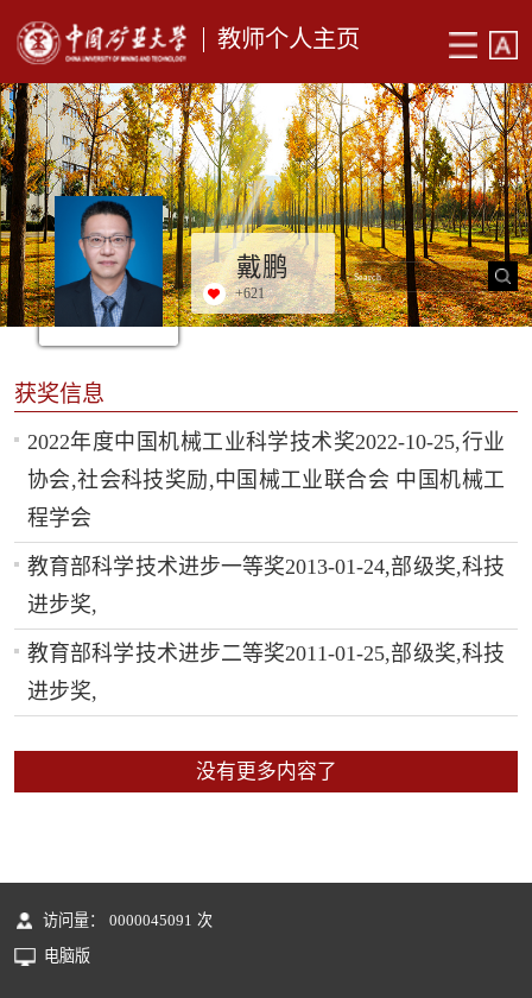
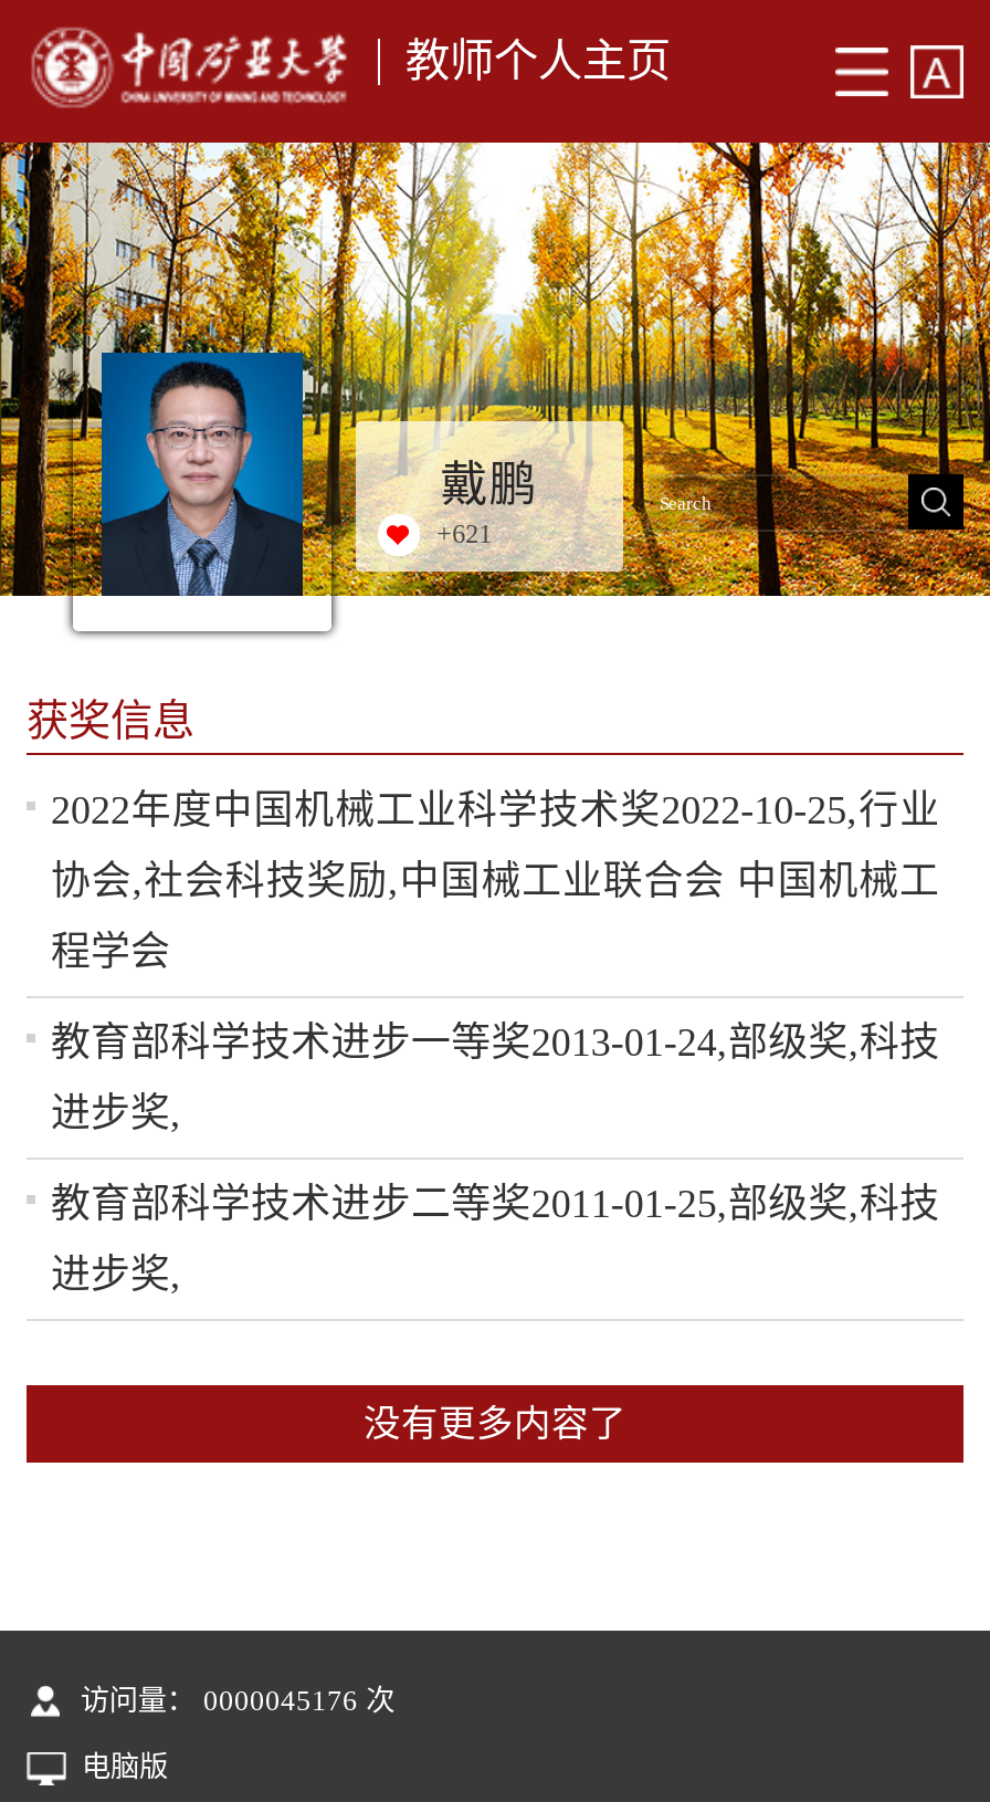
[43,911,212,929] 访问量： 0000045091 次 -> [80,1683,395,1716] 访问量： 0000045176 次

